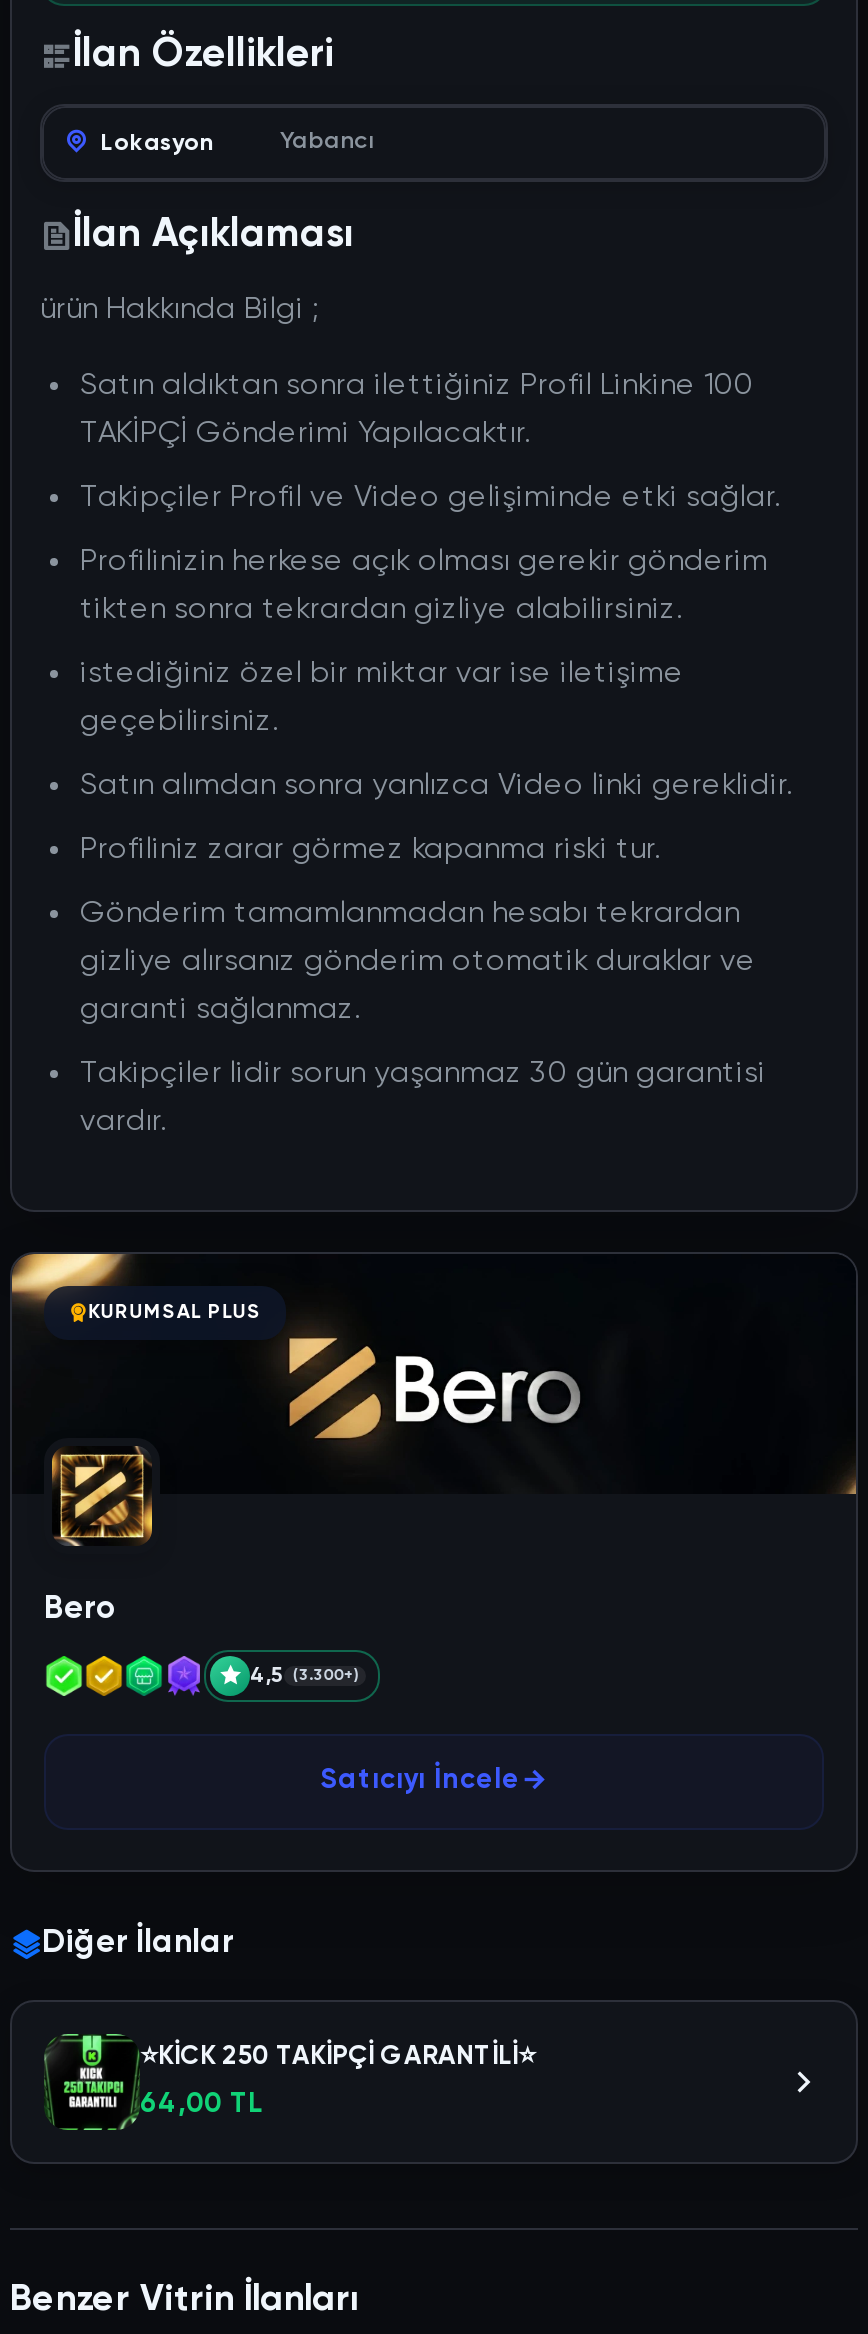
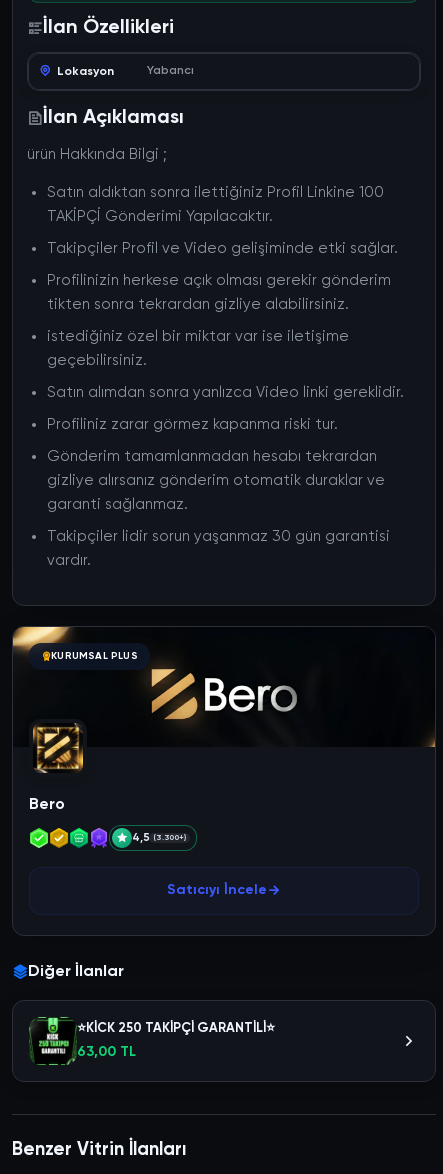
[140,2090,262,2118] 64,00 TL -> [77,1045,136,1059] 63,00 TL

